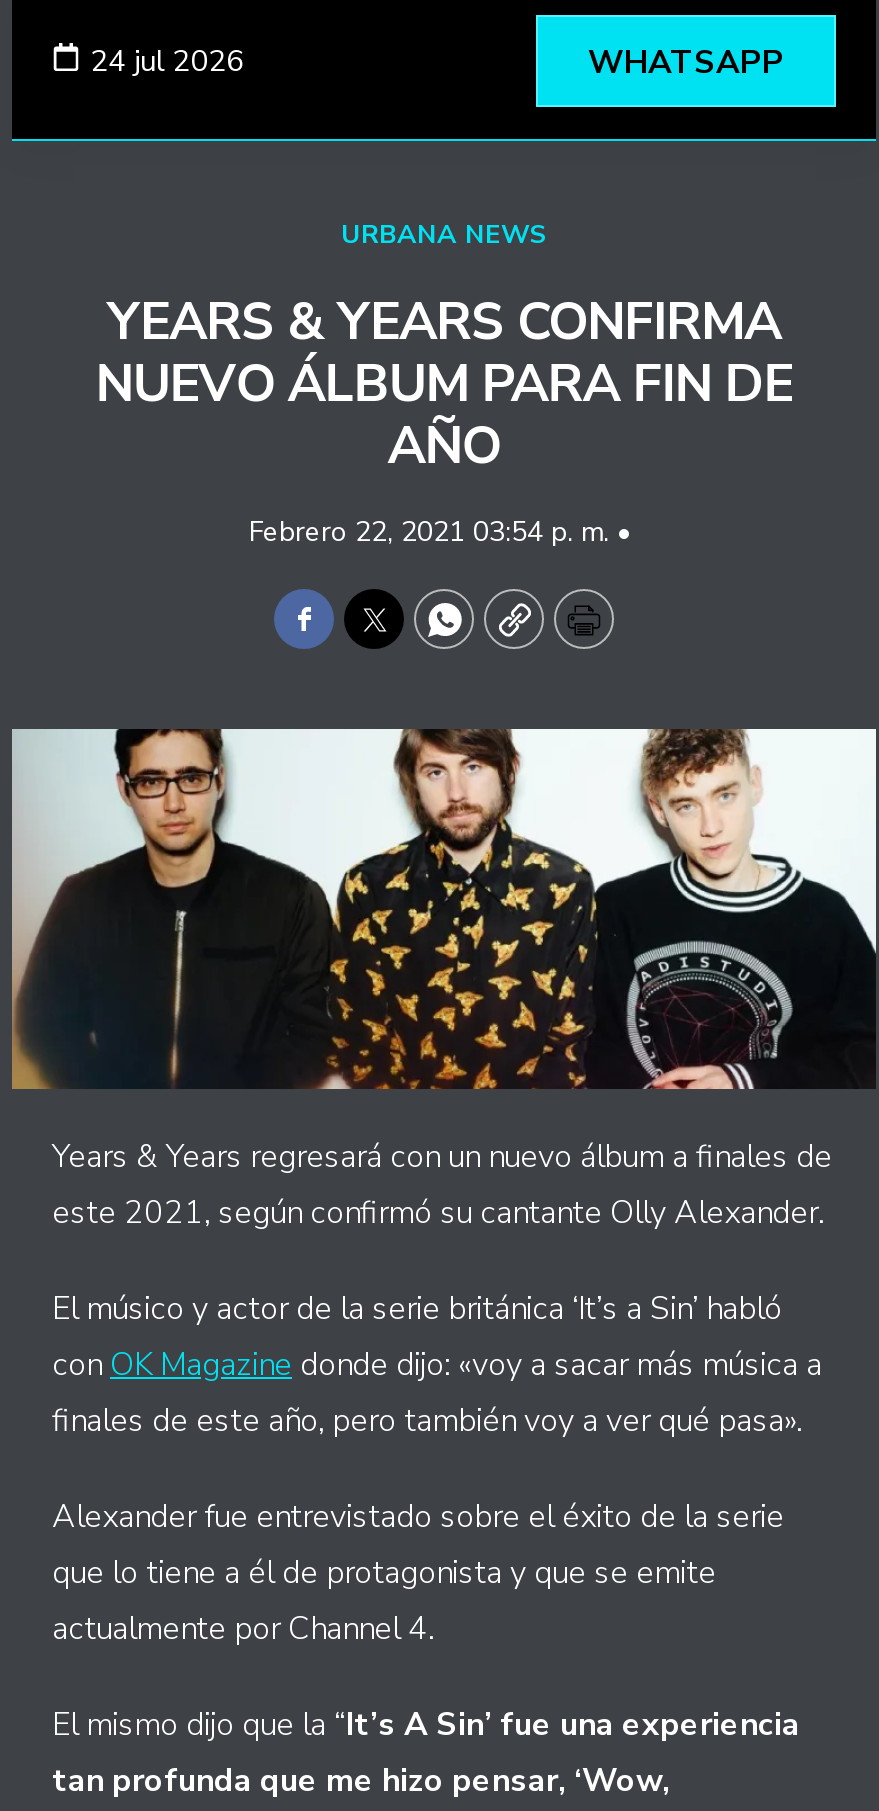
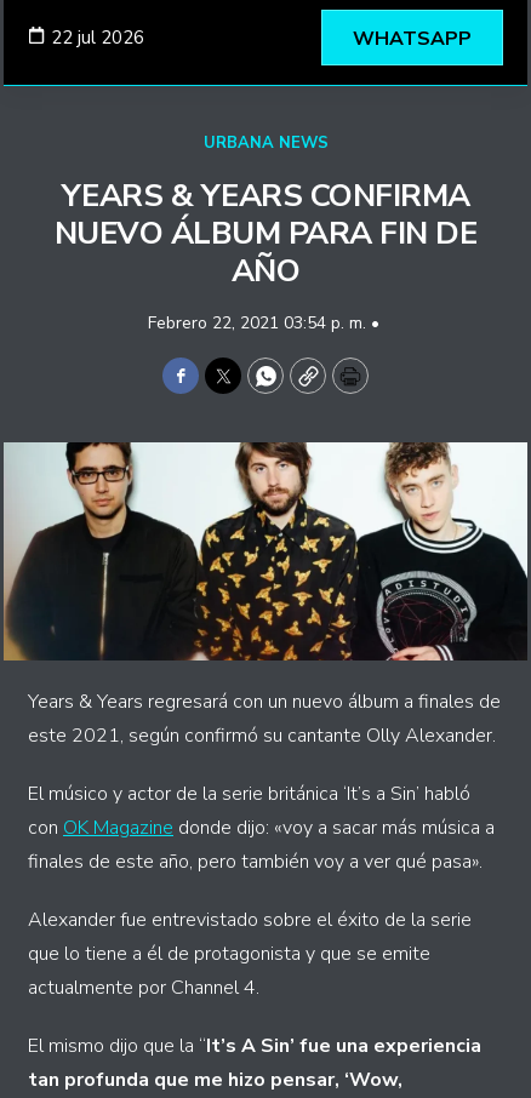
[90,40,244,80] 24 jul 2026 -> [51,25,144,49] 22 jul 2026

